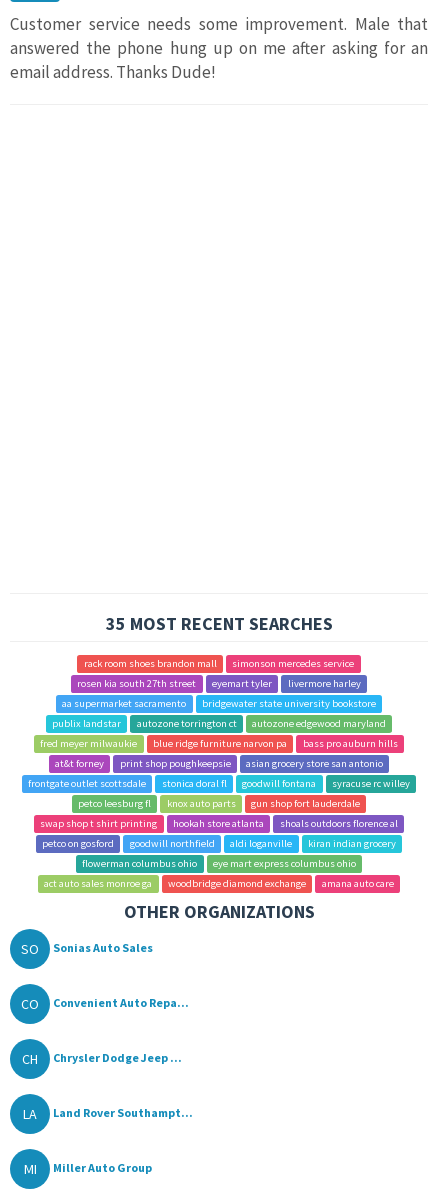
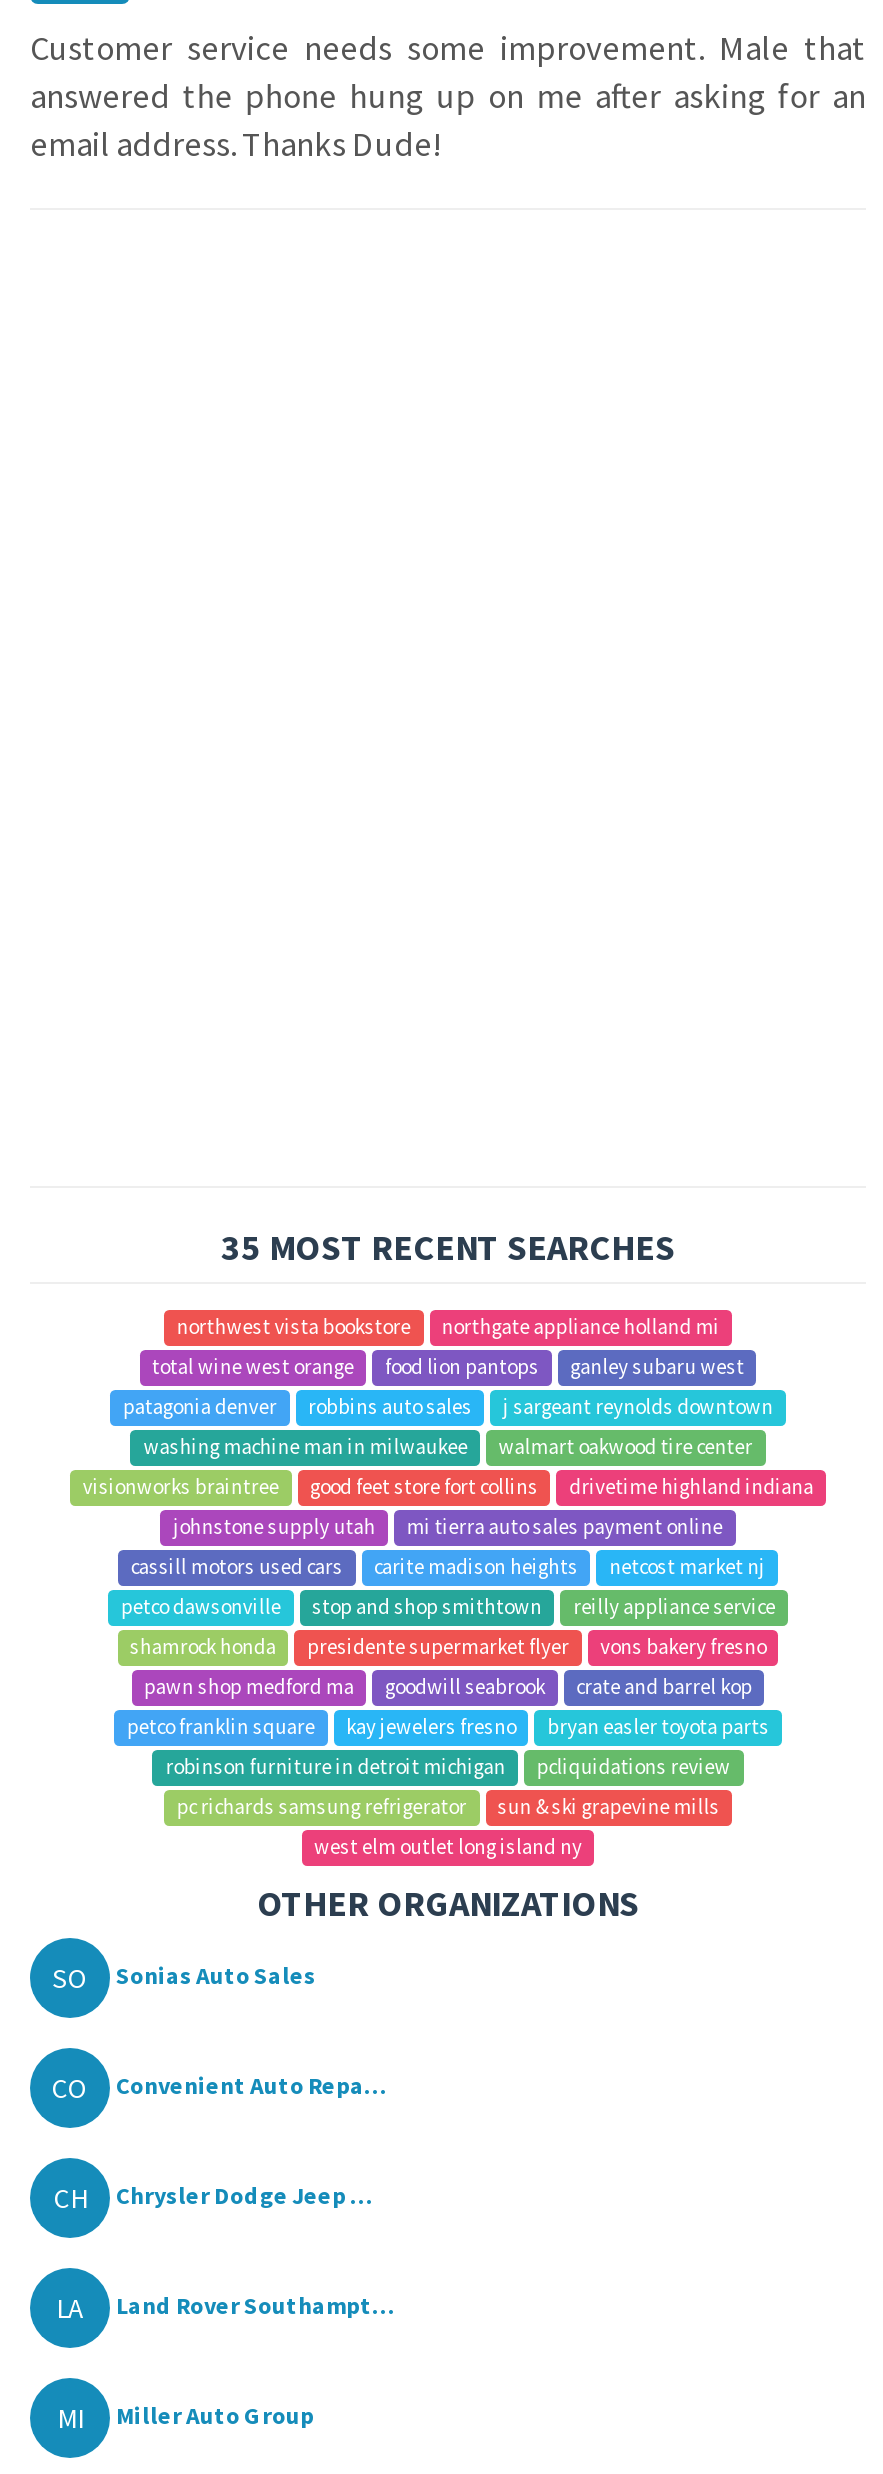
[28,657,410,890] rack room shoes brandon mall | simonson mercedes service | rosen kia south 27th street | eyemart tyler | livermore harley | aa supermarket sacramento | bridgewater state university bookstore | publix landstar | autozone torrington ct | autozone edgewood maryland | fred meyer milwaukie | blue ridge furniture narvon pa | bass pro auburn hills | at&t forney | print shop poughkeepsie | asian grocery store san antonio | frontgate outlet scottsdale | stonica doral fl | goodwill fontana | syracuse rc willey | petco leesburg fl | knox auto parts | gun shop fort lauderdale | swap shop t shirt printing | hookah store atlanta | shoals outdoors florence al | petco on gosford | goodwill northfield | aldi loganville | kiran indian grocery | flowerman columbus ohio | eye mart express columbus ohio | act auto sales monroe ga | woodbridge diamond exchange | amana auto care -> [83,1314,813,1860] northwest vista bookstore | northgate appliance holland mi | total wine west orange | food lion pantops | ganley subaru west | patagonia denver | robbins auto sales | j sargeant reynolds downtown | washing machine man in milwaukee | walmart oakwood tire center | visionworks braintree | good feet store fort collins | drivetime highland indiana | johnstone supply utah | mi tierra auto sales payment online | cassill motors used cars | carite madison heights | netcost market nj | petco dawsonville | stop and shop smithtown | reilly appliance service | shamrock honda | presidente supermarket flyer | vons bakery fresno | pawn shop medford ma | goodwill seabrook | crate and barrel kop | petco franklin square | kay jewelers fresno | bryan easler toyota parts | robinson furniture in detroit michigan | pcliquidations review | pc richards samsung refrigerator | sun & ski grapevine mills | west elm outlet long island ny

